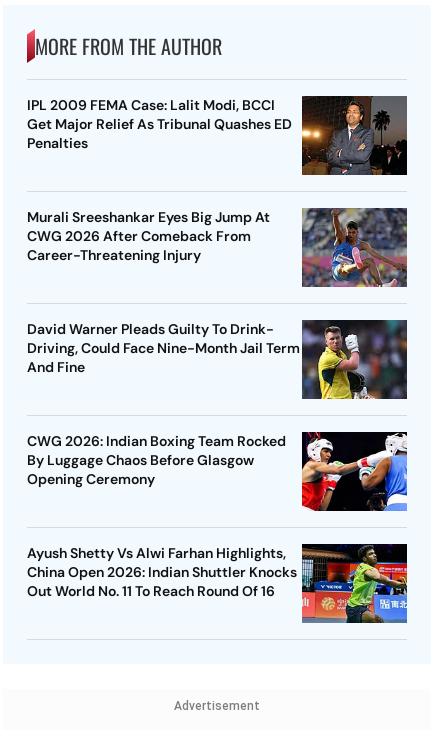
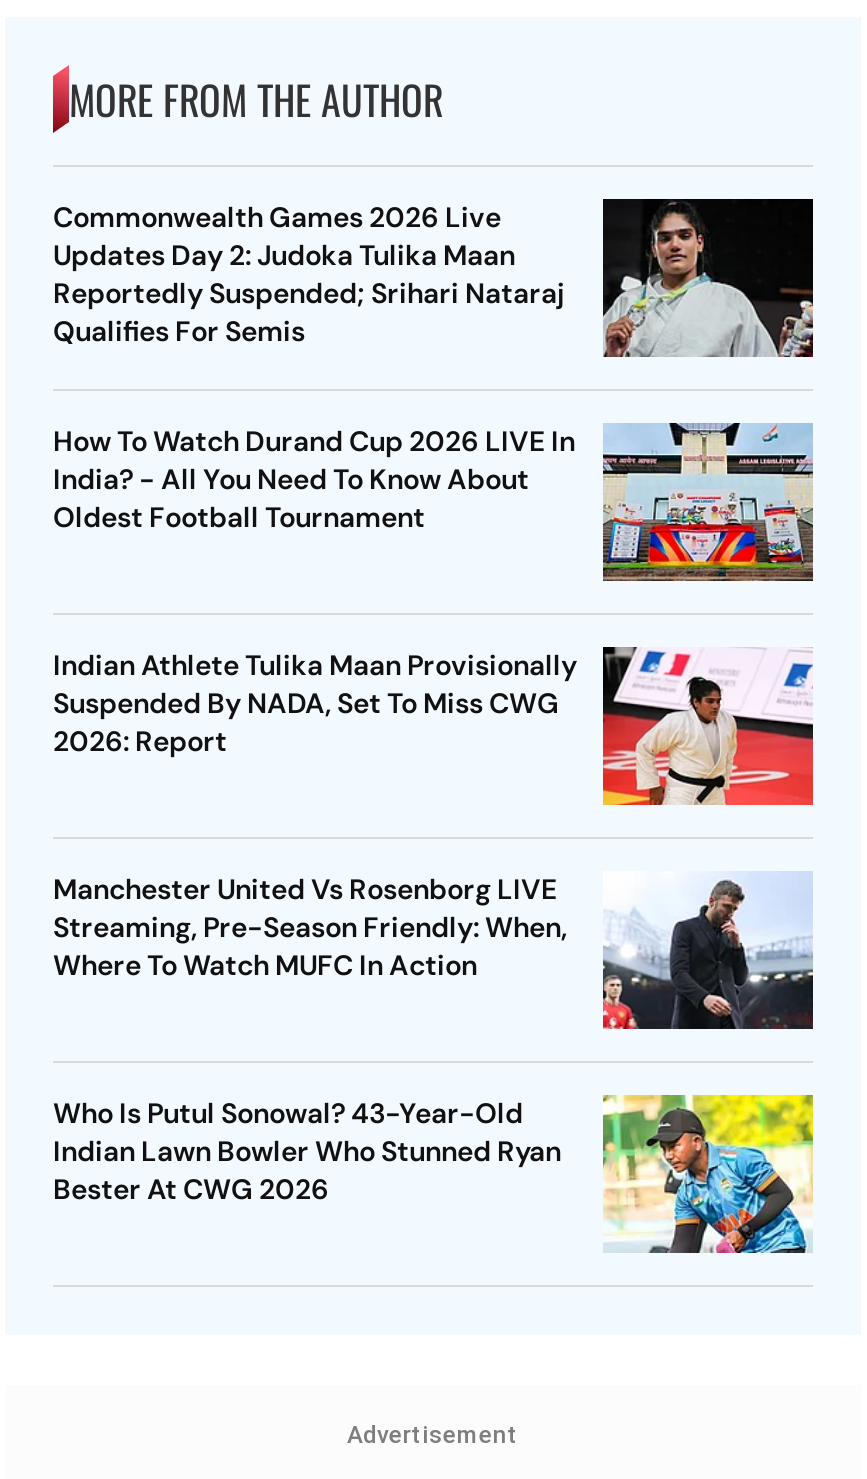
[27,95,407,176] [image] | IPL 2009 FEMA Case: Lalit Modi, BCCI | Get Major Relief As Tribunal Quashes ED | Penalties -> [53,196,815,360] [image] | Commonwealth Games 2026 Live | Updates Day 2: Judoka Tulika Maan | Reportedly Suspended; Srihari Nataraj | Qualifies For Semis
[27,207,408,287] [image] | Murali Sreeshankar Eyes Big Jump At | CWG 2026 After Comeback From | Career-Threatening Injury -> [53,422,813,582] [image] | How To Watch Durand Cup 2026 LIVE In | India? - All You Need To Know About | Oldest Football Tournament
[27,319,408,400] [image] | David Warner Pleads Guilty To Drink- | Driving, Could Face Nine-Month Jail Term | And Fine -> [53,646,815,808] [image] | Indian Athlete Tulika Maan Provisionally | Suspended By NADA, Set To Miss CWG | 2026: Report
[27,431,408,512] [image] | CWG 2026: Indian Boxing Team Rocked | By Luggage Chaos Before Glasgow | Opening Ceremony -> [53,871,815,1032] [image] | Manchester United Vs Rosenborg LIVE | Streaming, Pre-Season Friendly: When, | Where To Watch MUFC In Action
[27,543,408,624] [image] | Ayush Shetty Vs Alwi Farhan Highlights, | China Open 2026: Indian Shuttler Knocks | Out World No. 11 To Reach Round Of 16 -> [53,1092,815,1254] [image] | Who Is Putul Sonowal? 43-Year-Old | Indian Lawn Bowler Who Stunned Ryan | Bester At CWG 2026

